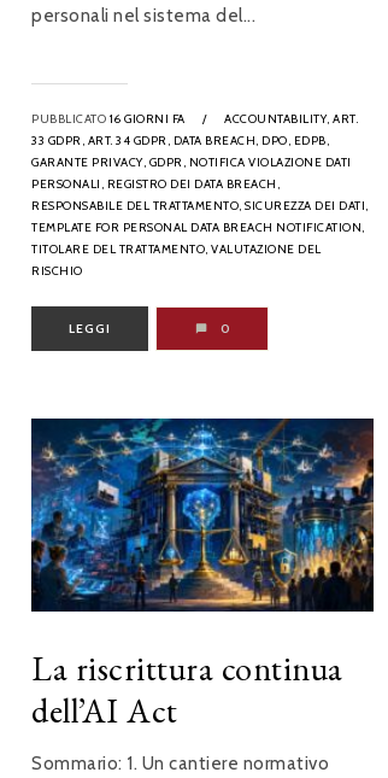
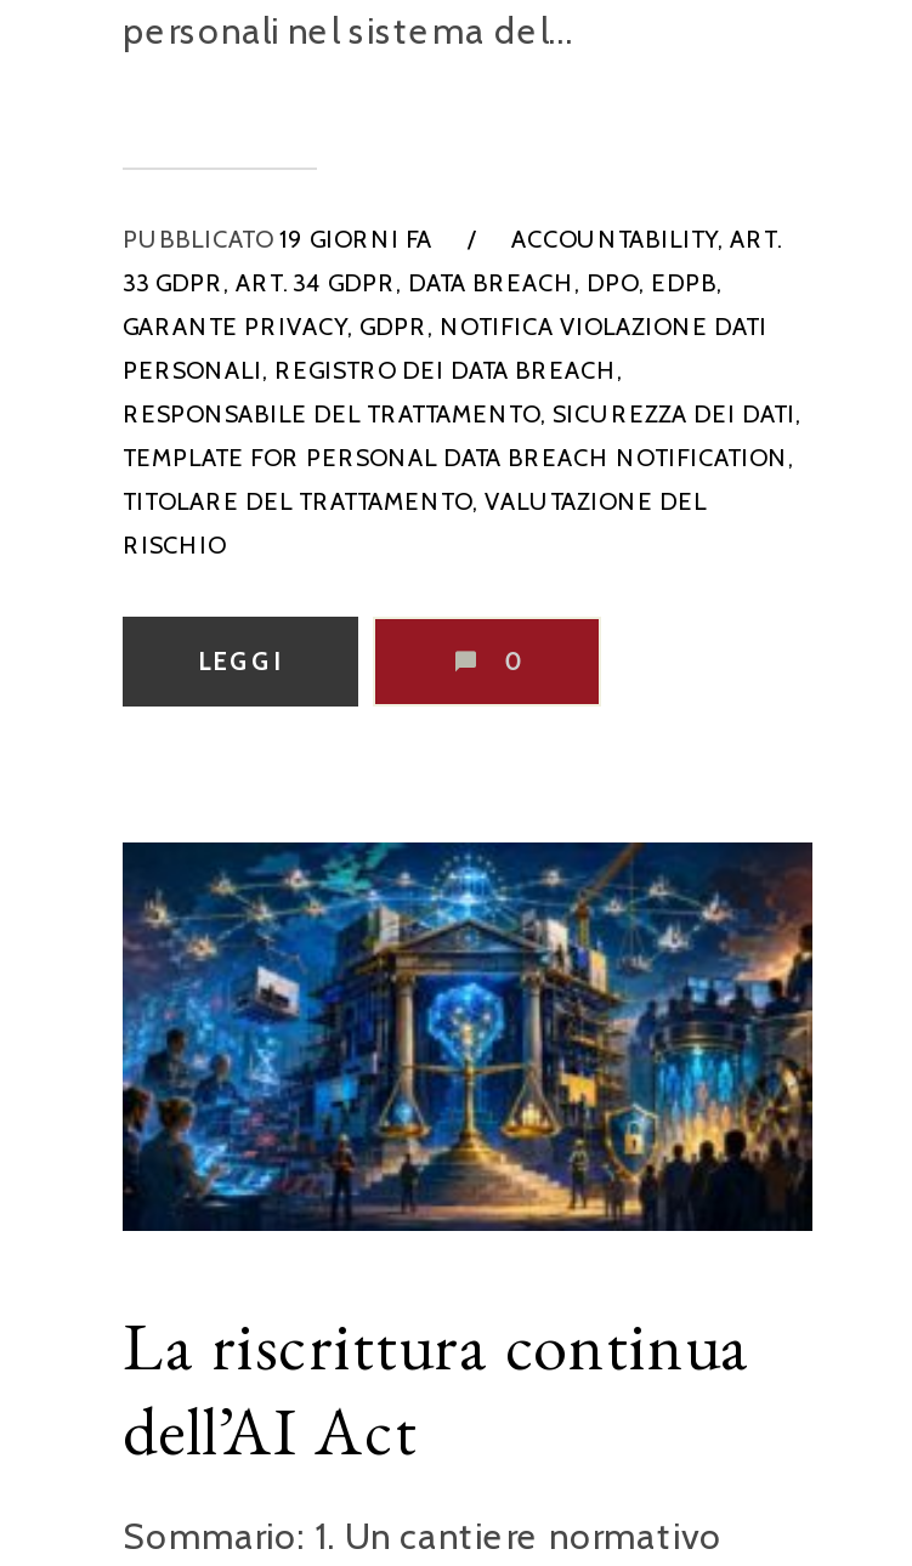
[31,110,185,126] PUBBLICATO 16 GIORNI FA -> [123,222,432,254] PUBBLICATO 19 GIORNI FA

